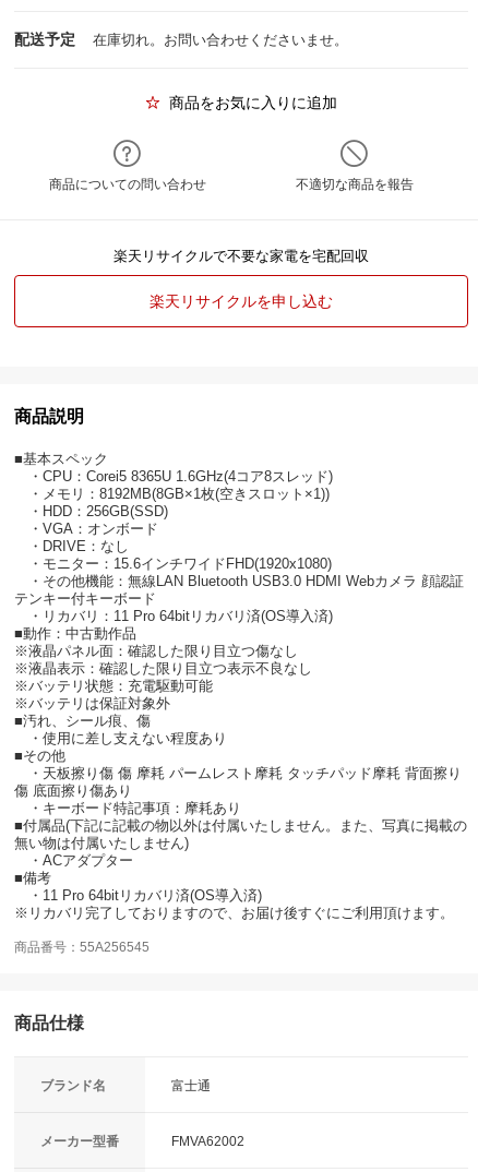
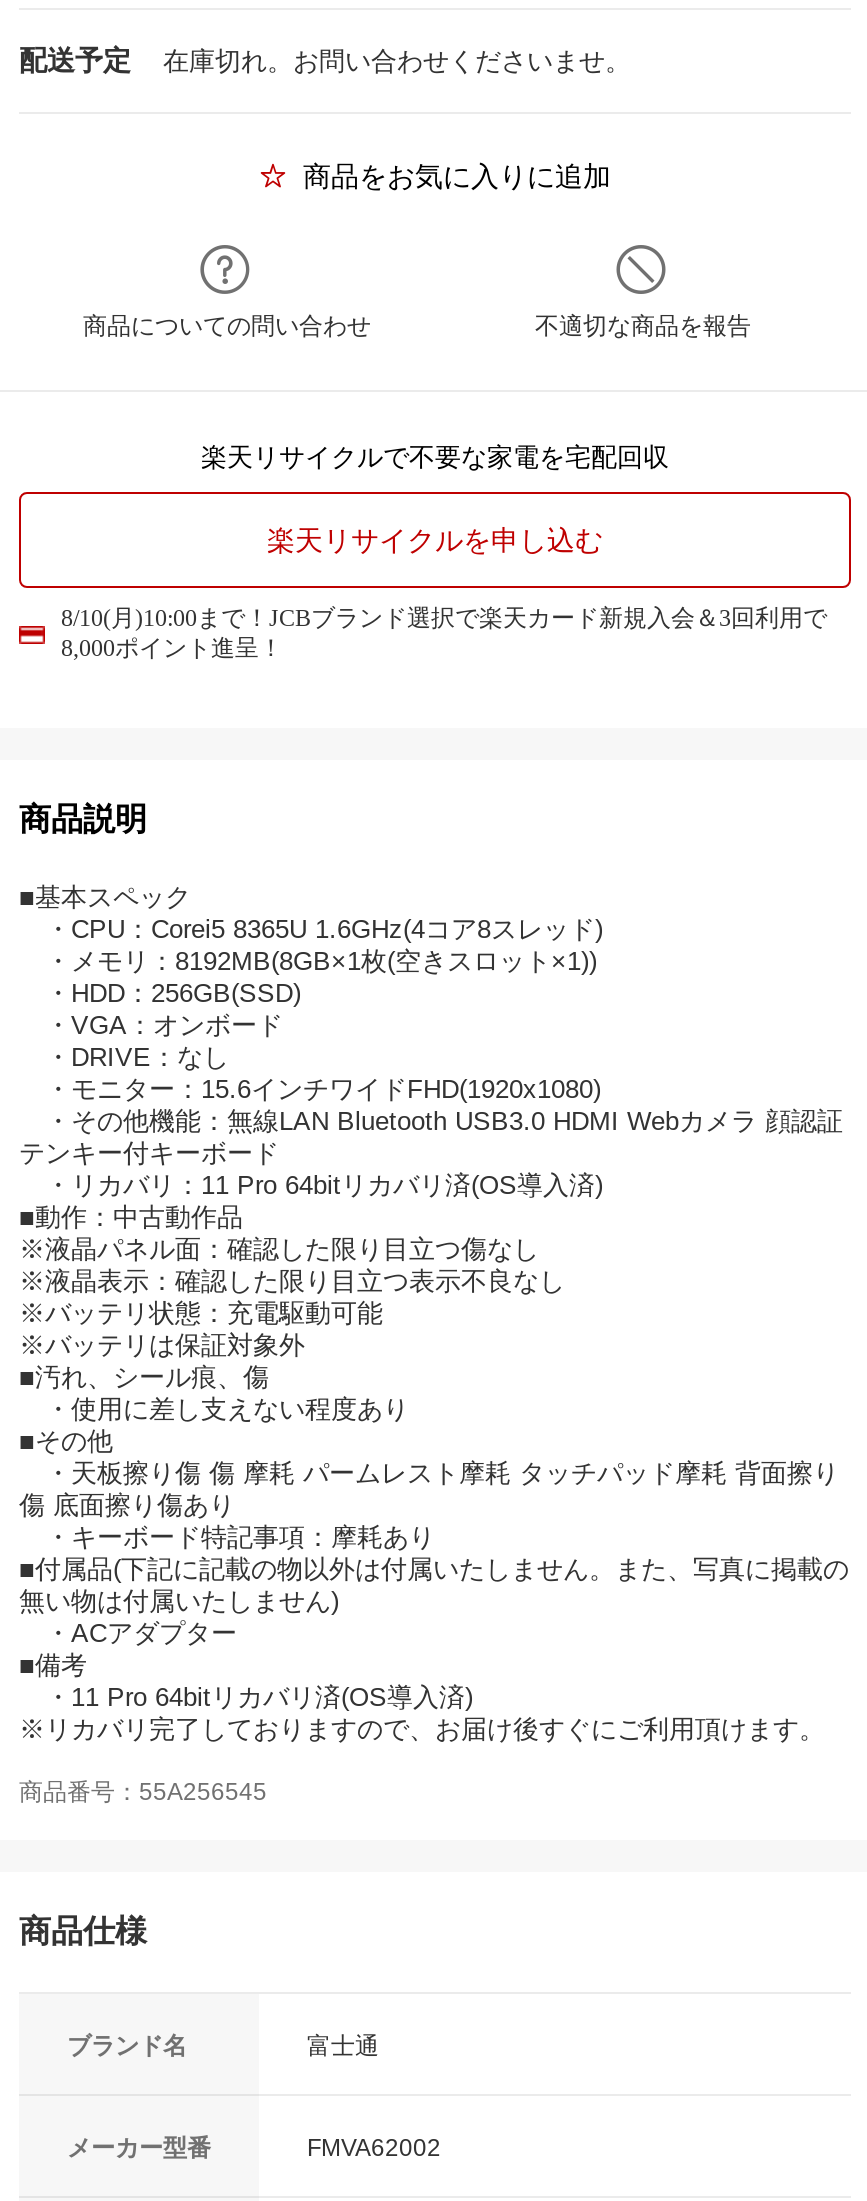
none -> [61,604,827,662] 8/10(月)10:00まで！JCBブランド選択で楽天カード新規入会＆3回利用で | 8,000ポイント進呈！

